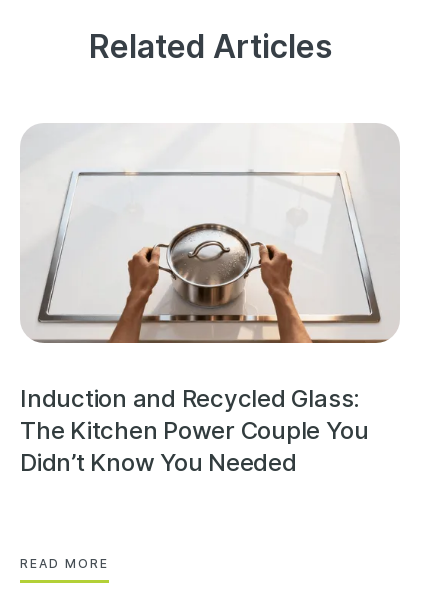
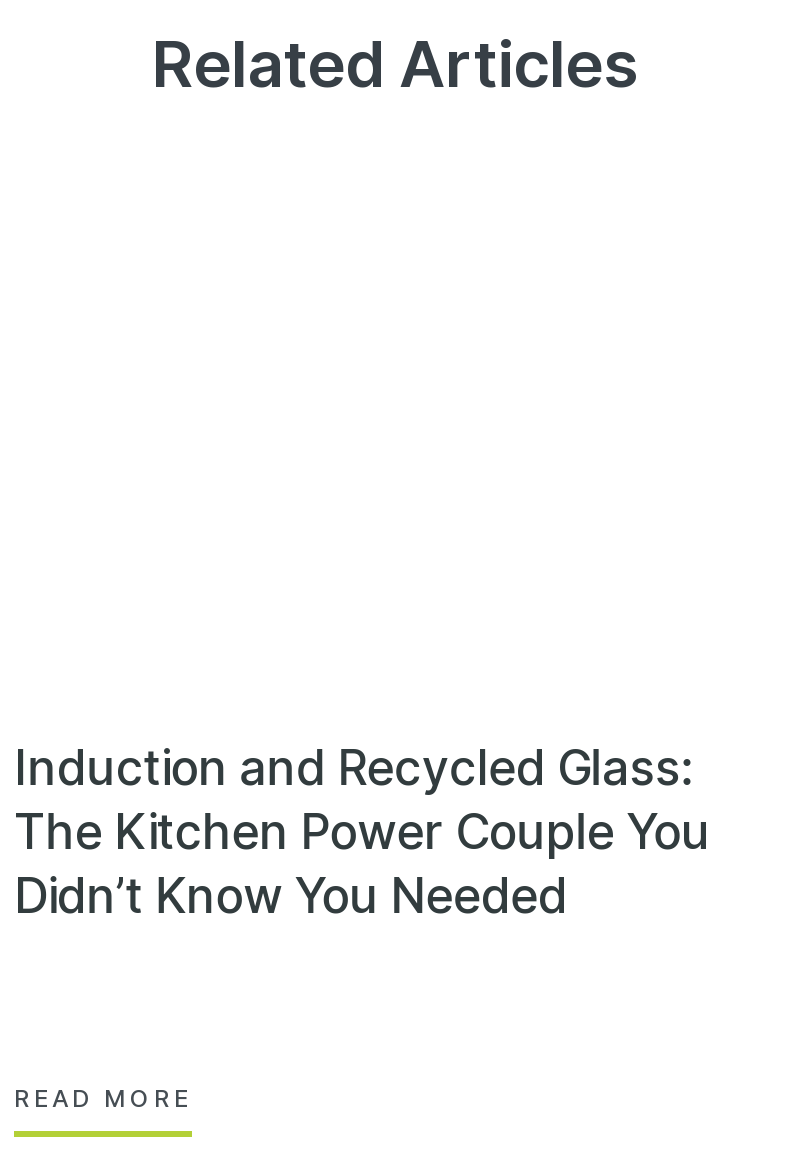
[20,123,400,344] [image] -> none

